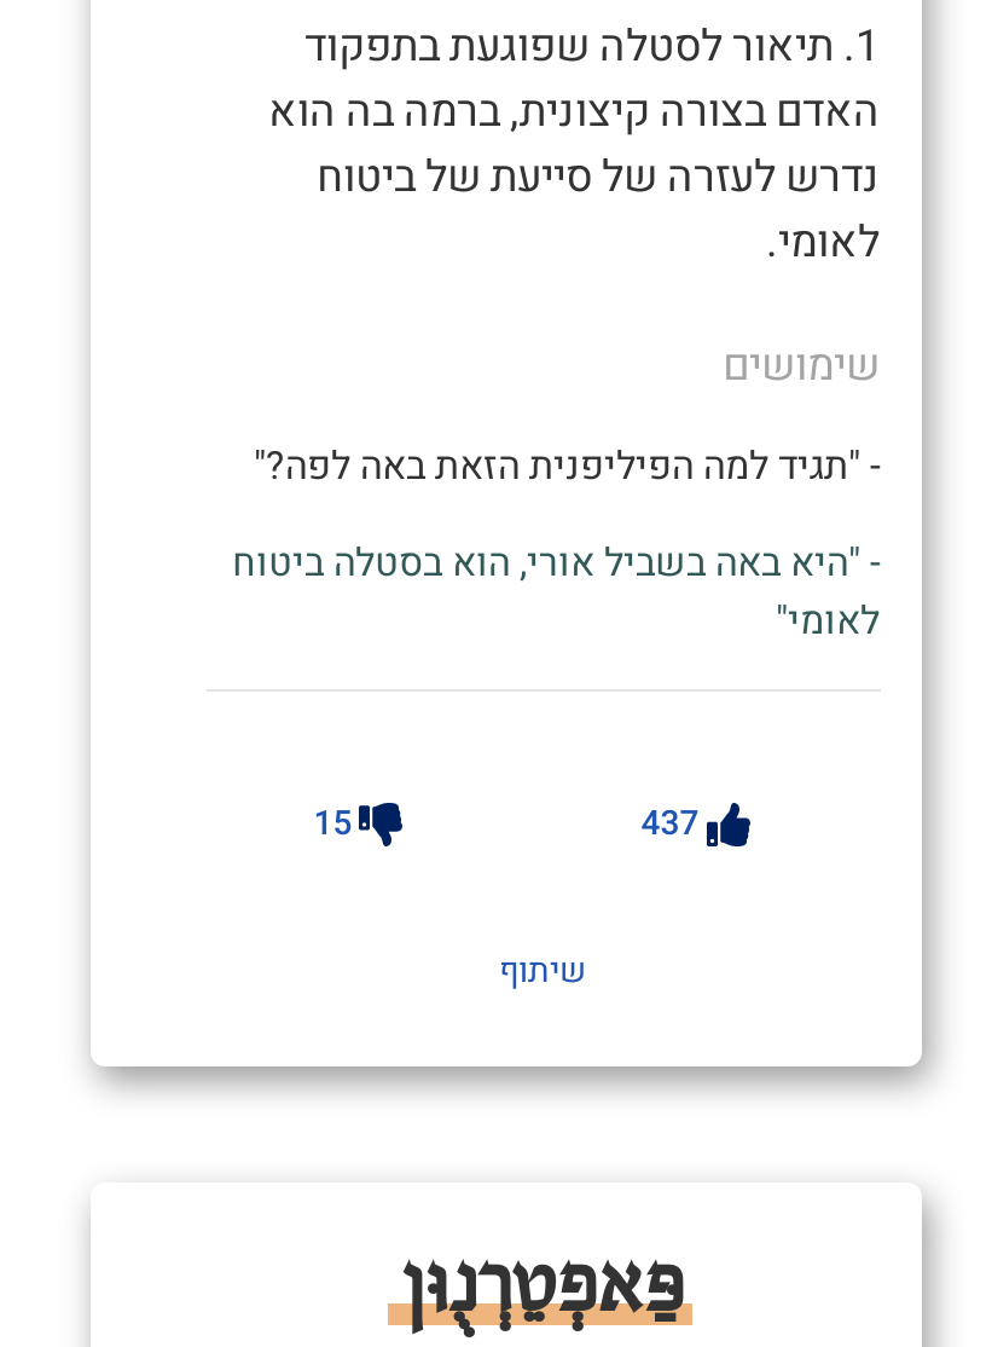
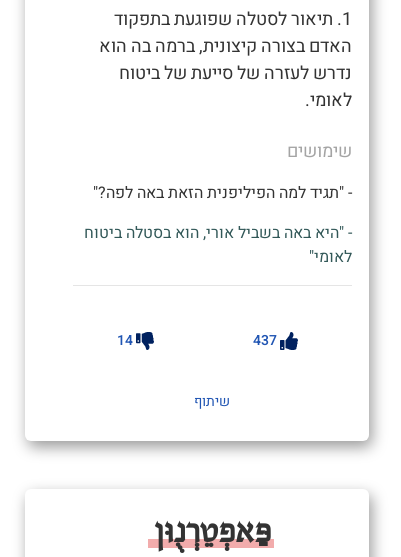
[314,798,352,849] 15 -> [117,330,133,351] 14

